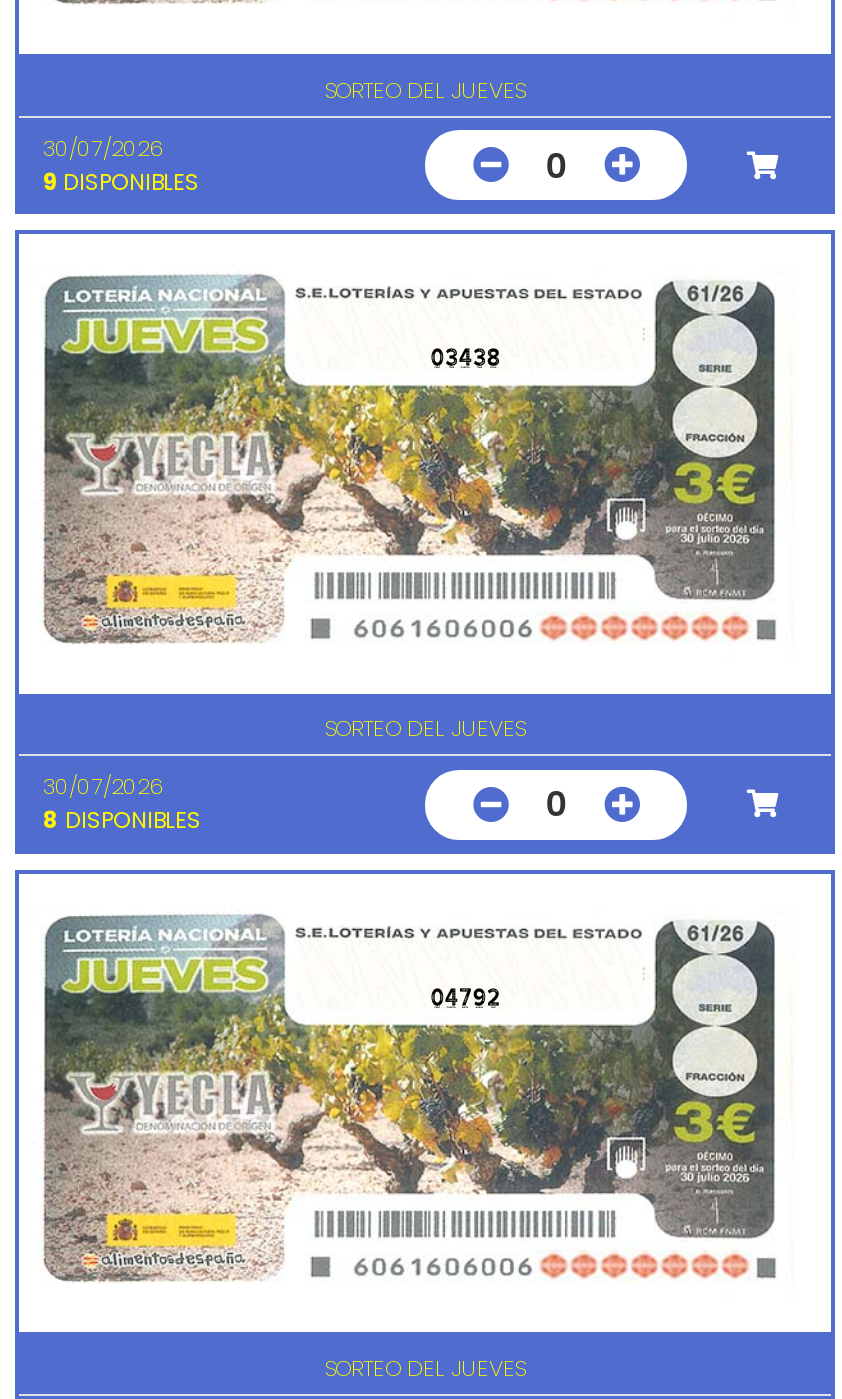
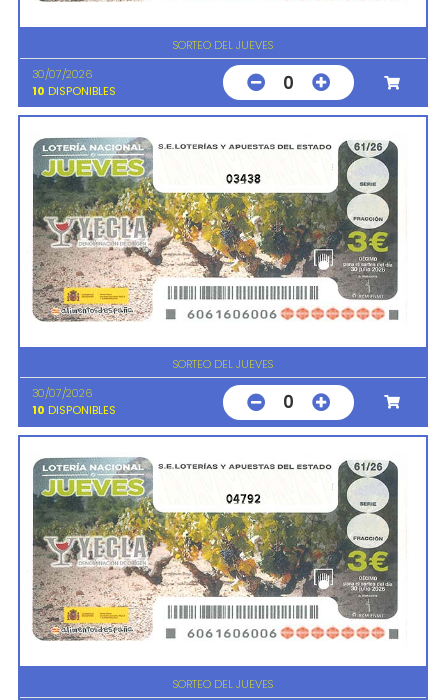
[43,166,199,198] 9 DISPONIBLES -> [32,83,116,99] 10 DISPONIBLES
[43,805,201,837] 8 DISPONIBLES -> [32,402,116,418] 10 DISPONIBLES

